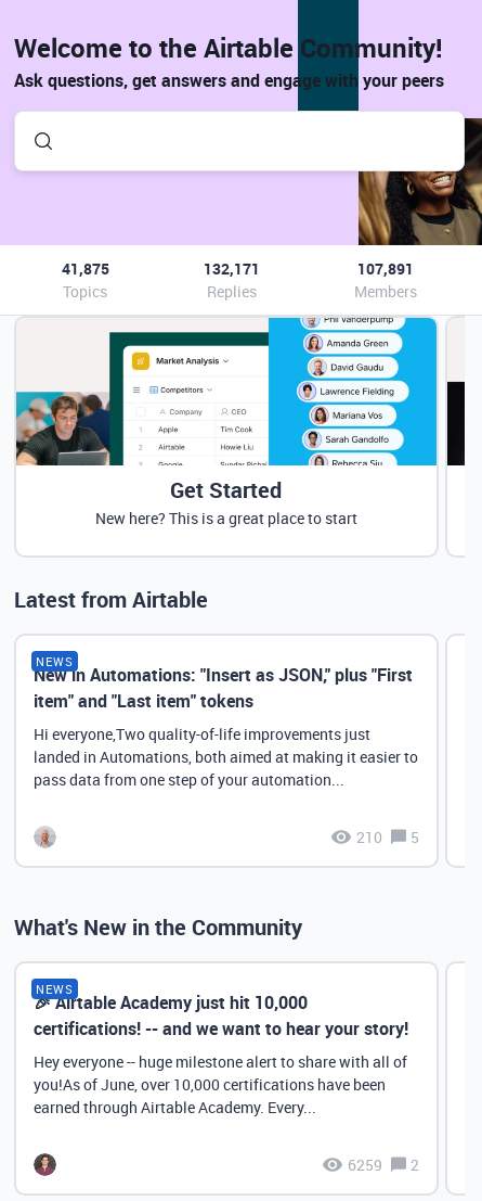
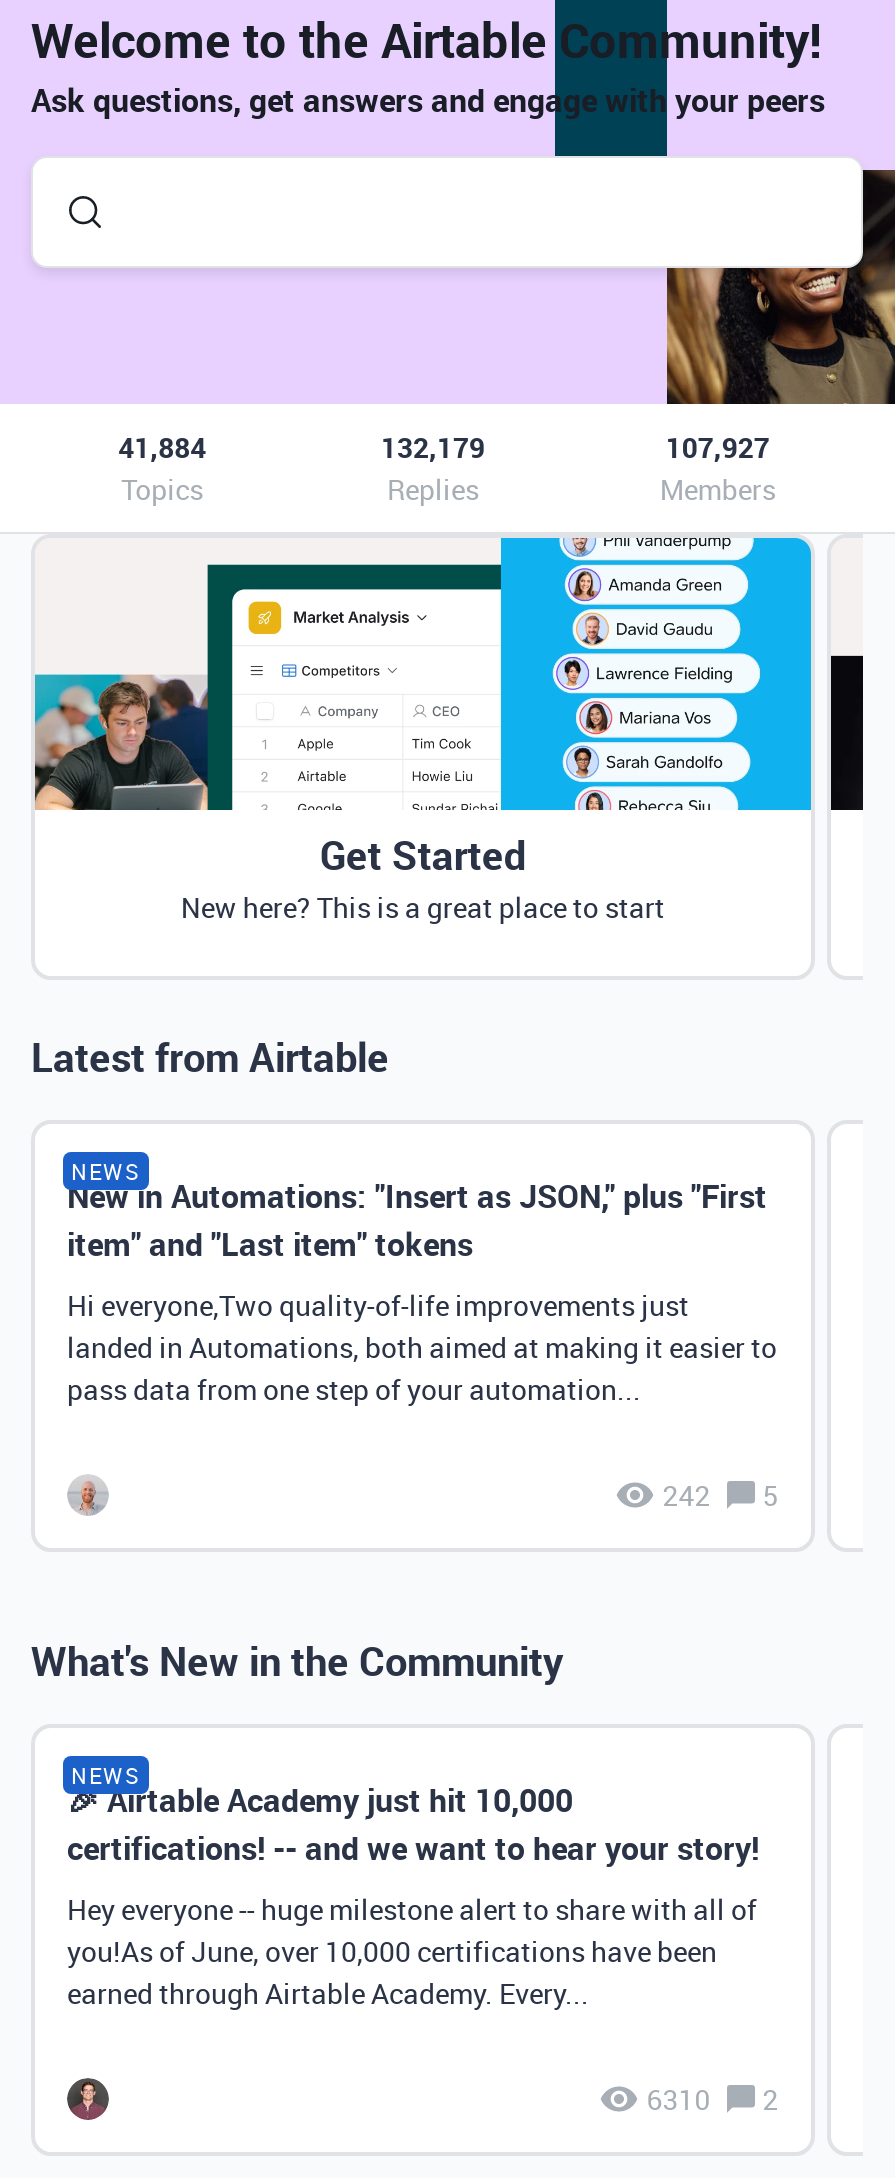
[61,258,109,279] 41,875 -> [118,428,206,466] 41,884
[204,258,260,279] 132,171 -> [381,428,485,466] 132,179
[358,258,414,279] 107,891 -> [666,428,770,466] 107,927
[356,827,419,847] 210 5 -> [663,1476,779,1514] 242 5
[347,1154,419,1175] 6259 2 -> [647,2080,779,2118] 6310 2

